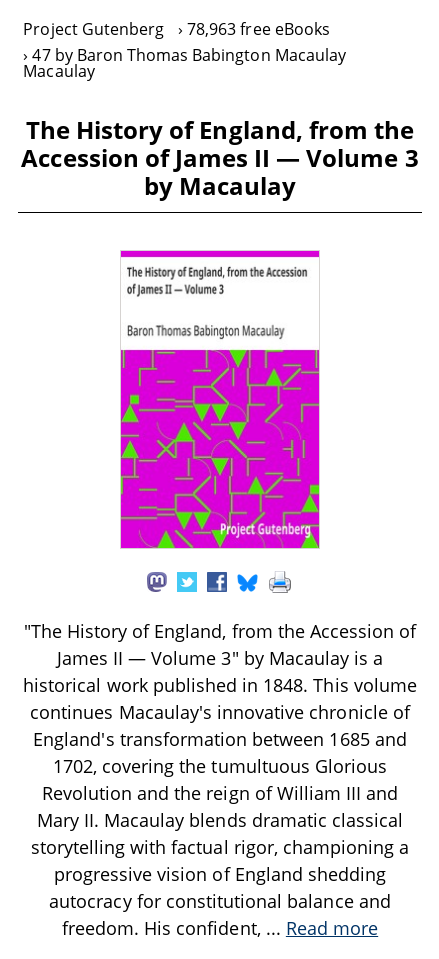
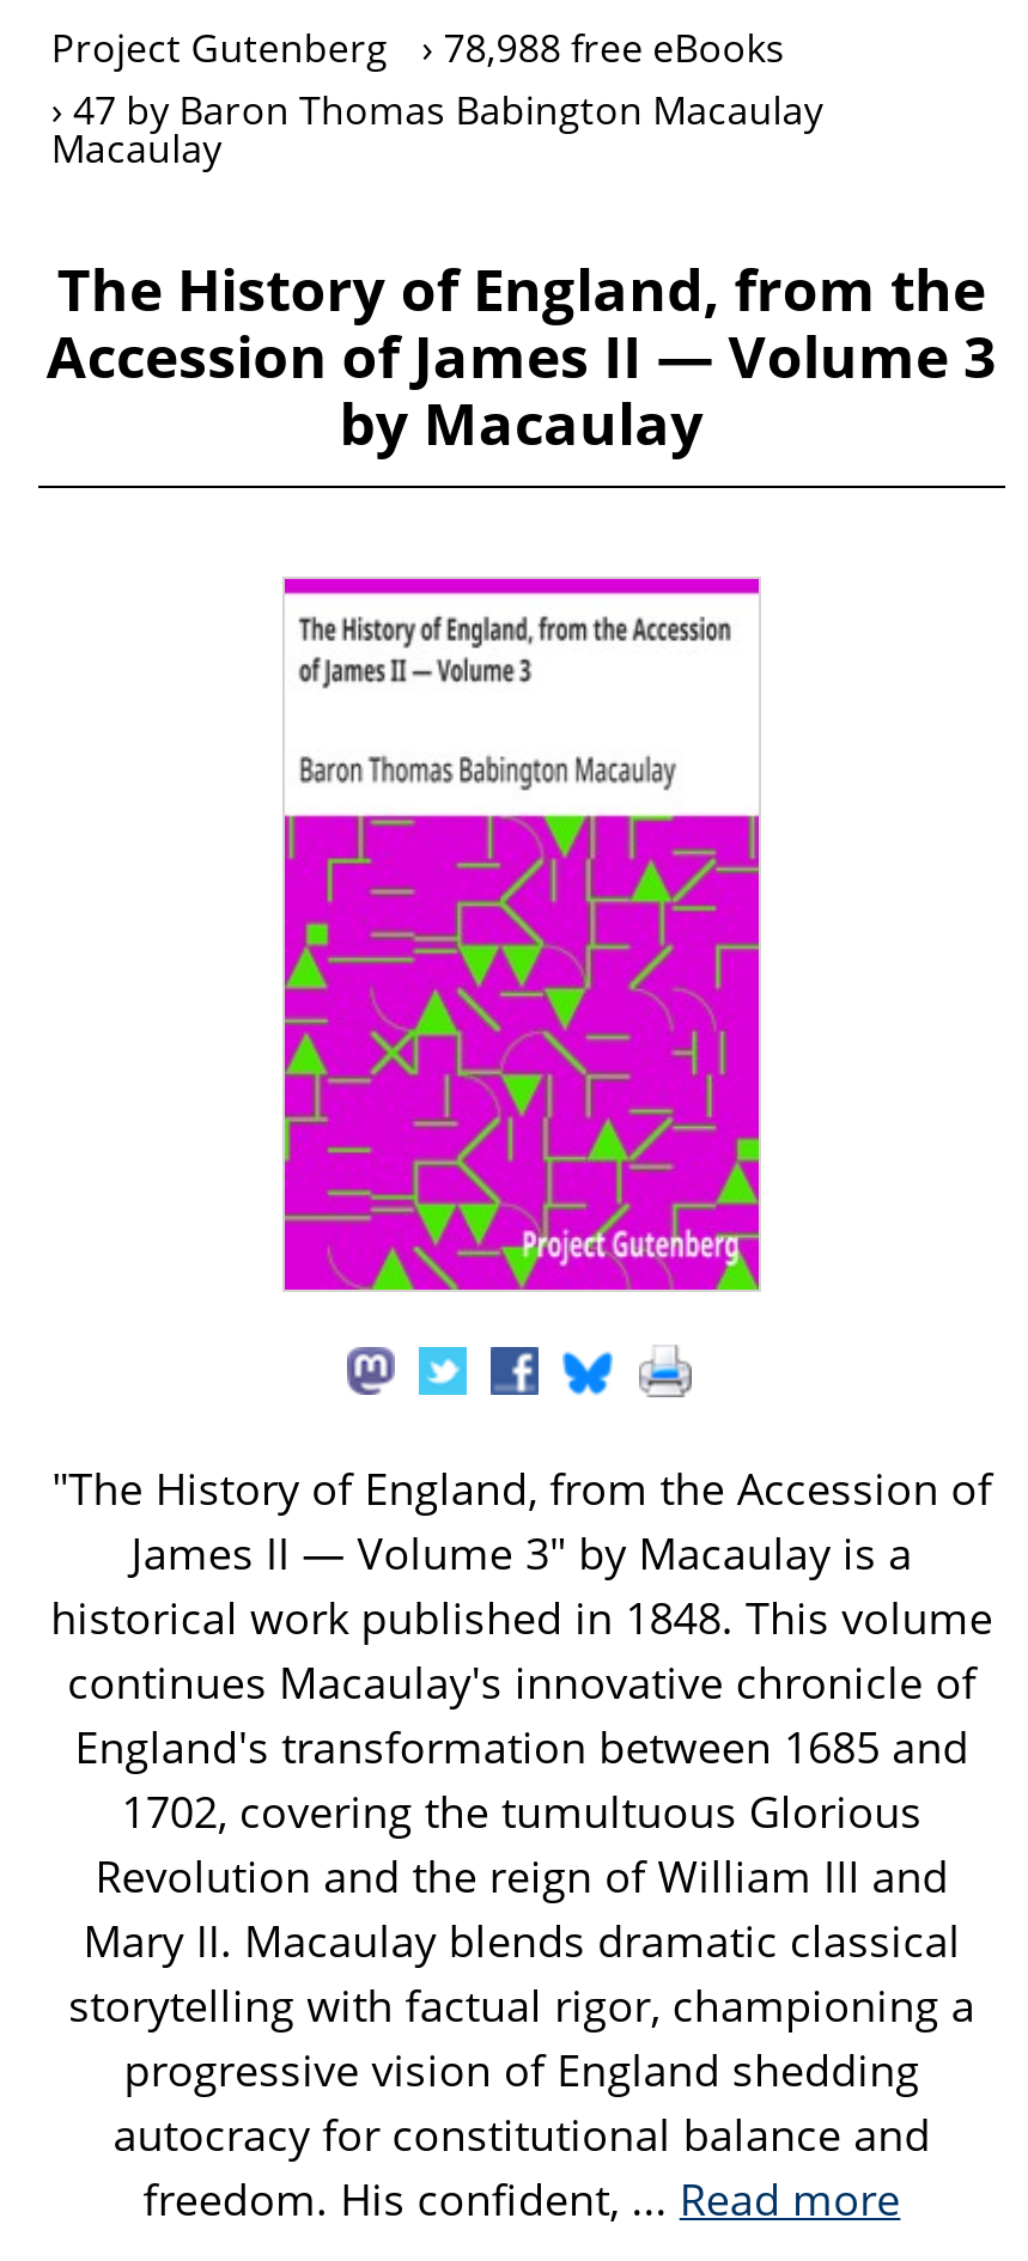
[23,18,330,40] Project Gutenberg 78,963 free eBooks -> [51,22,785,74] Project Gutenberg 78,988 free eBooks

